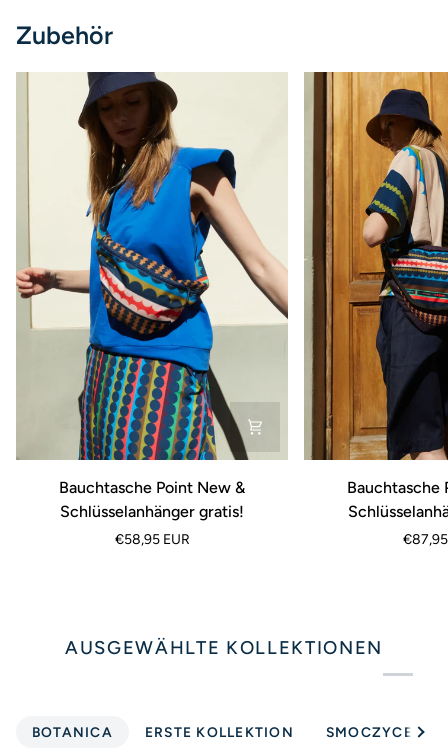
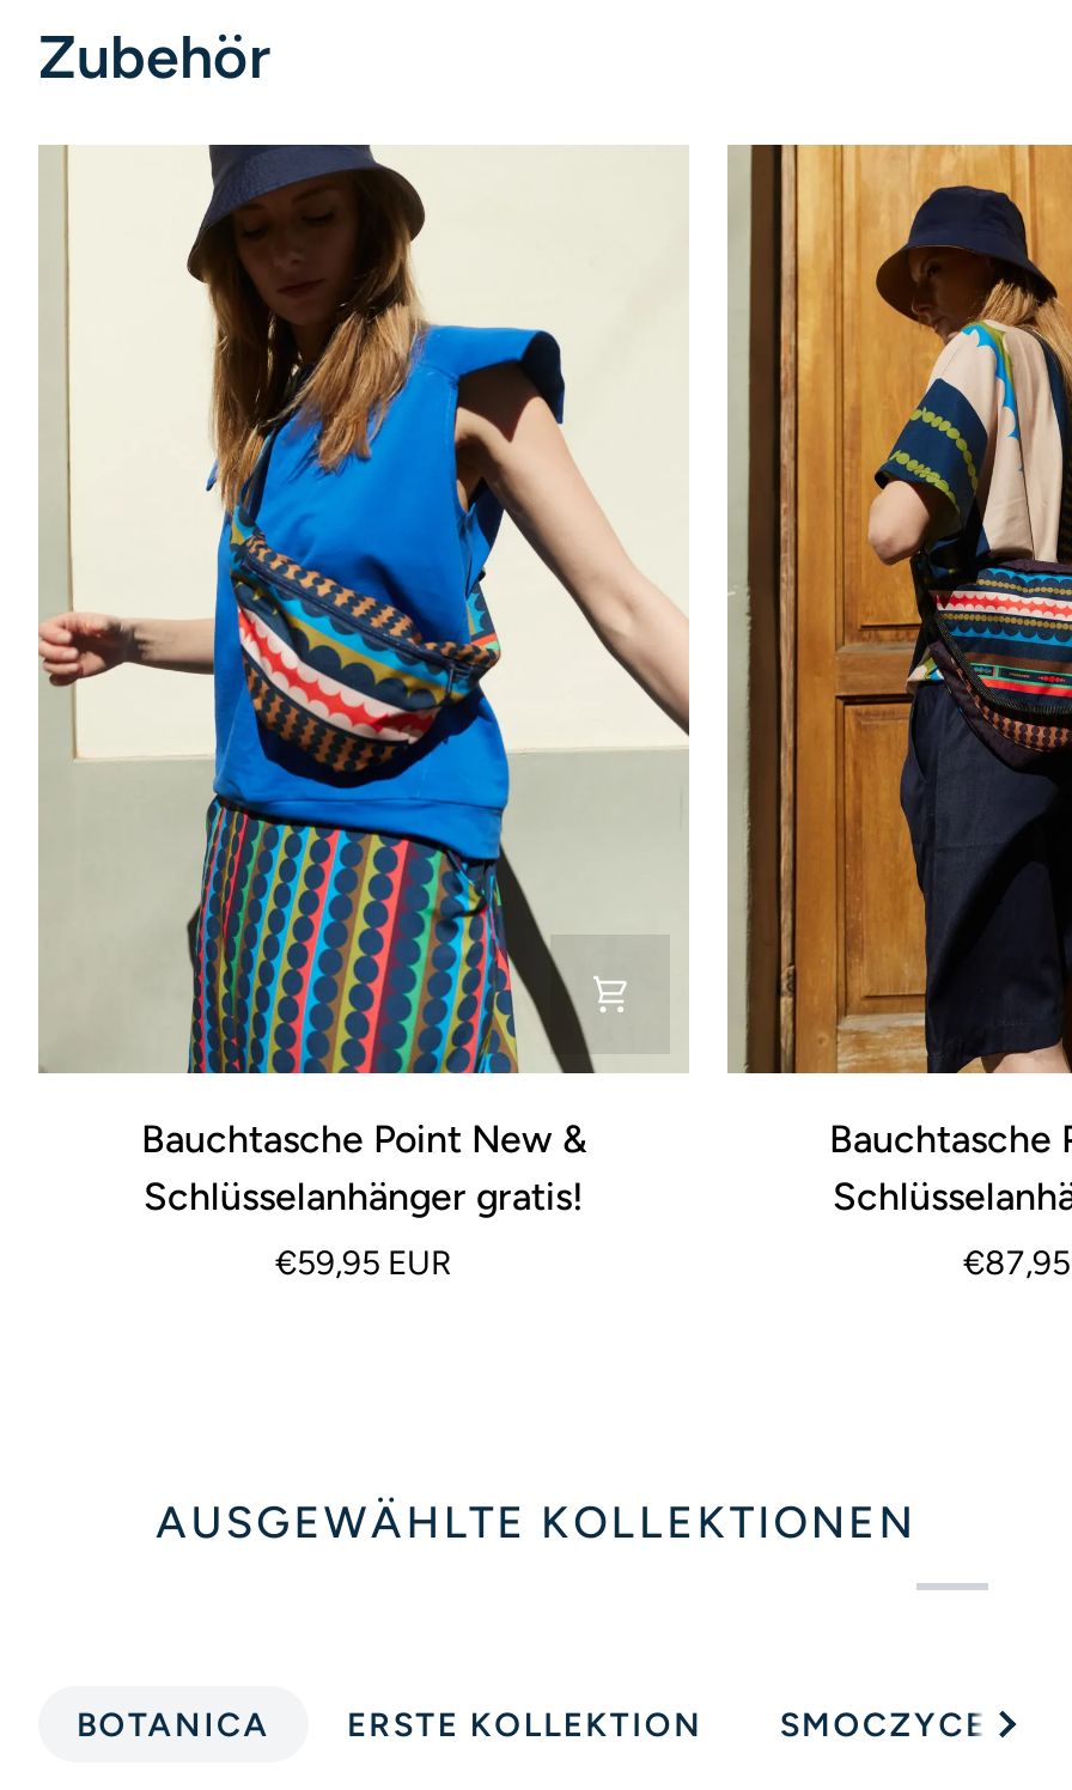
[114,531,189,548] €58,95 EUR -> [275,1244,452,1285] €59,95 EUR

